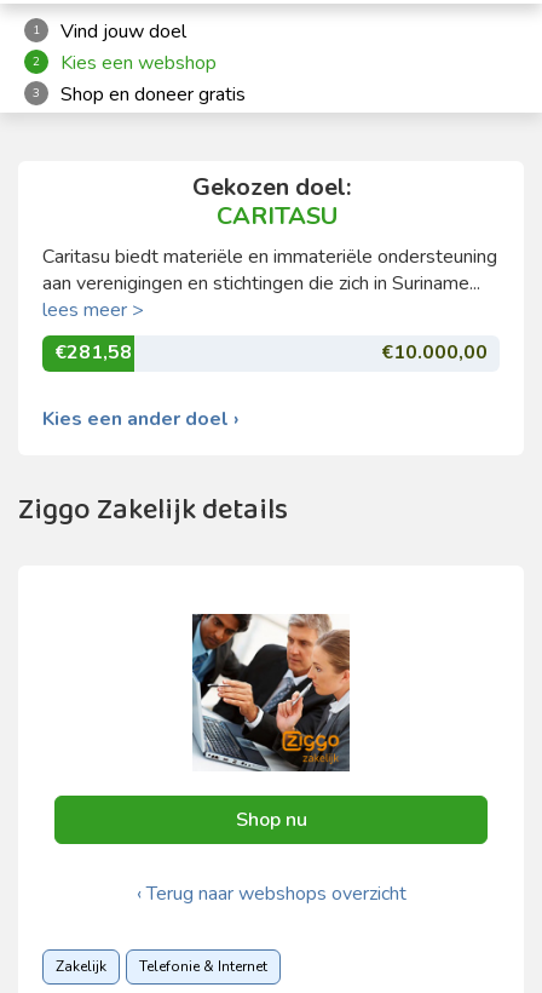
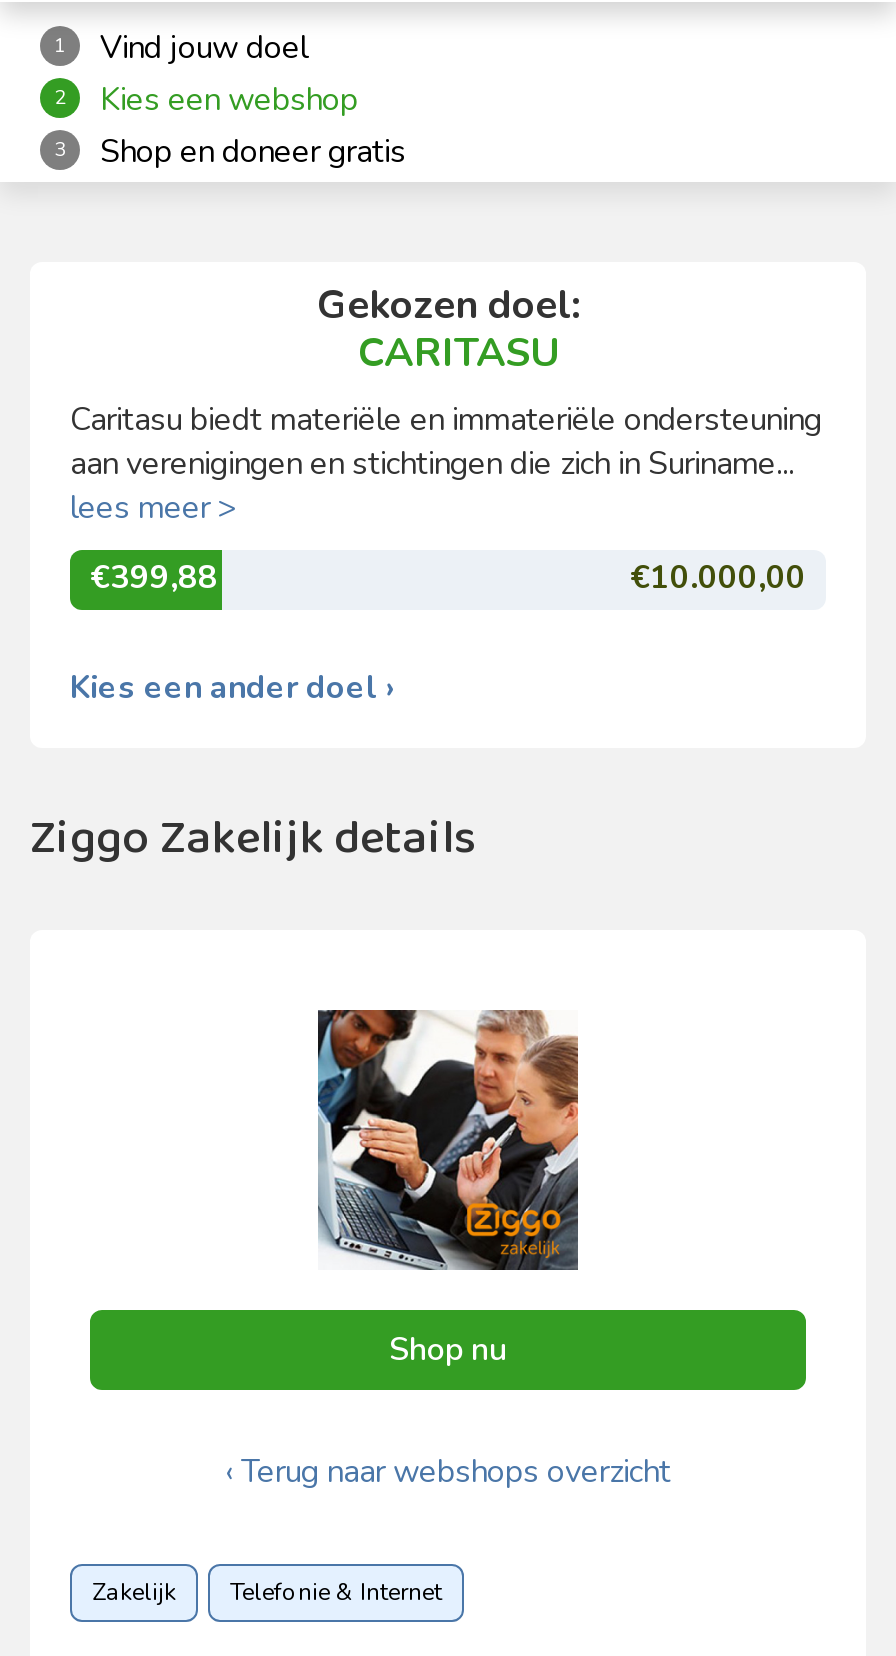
[54,339,132,366] €281,58 -> [90,556,218,600] €399,88

